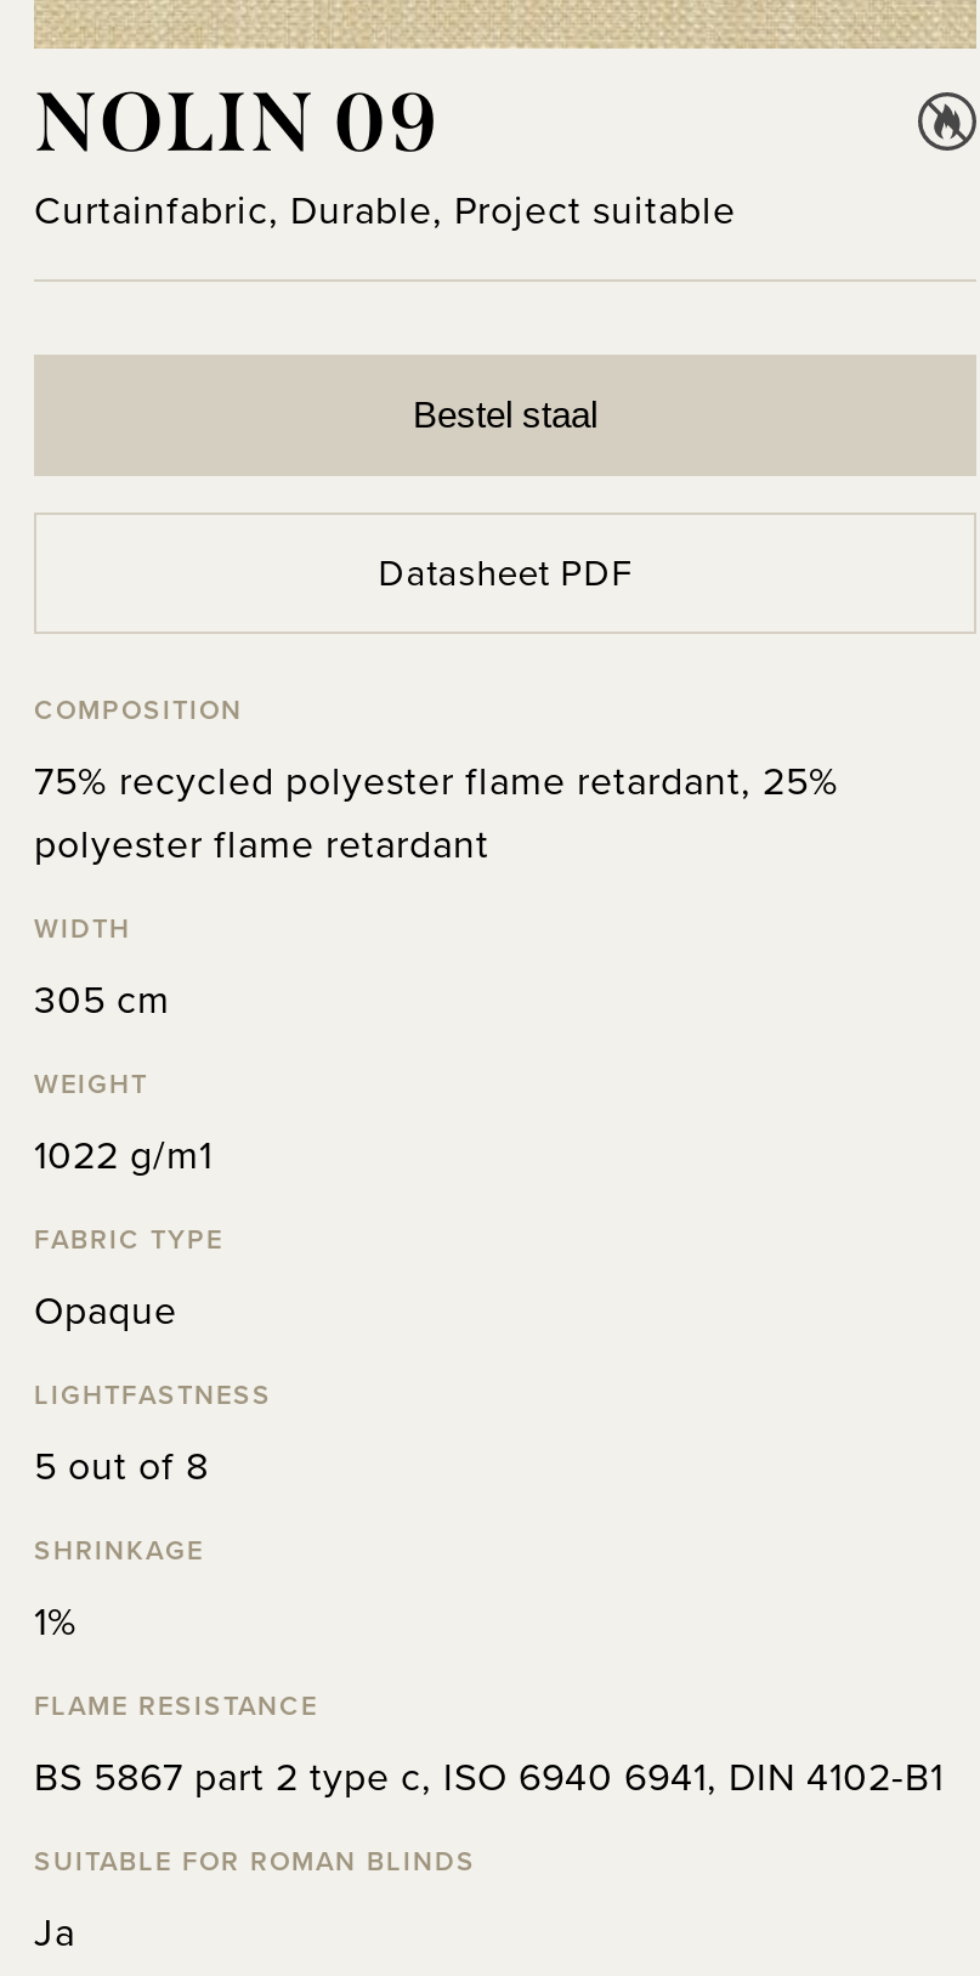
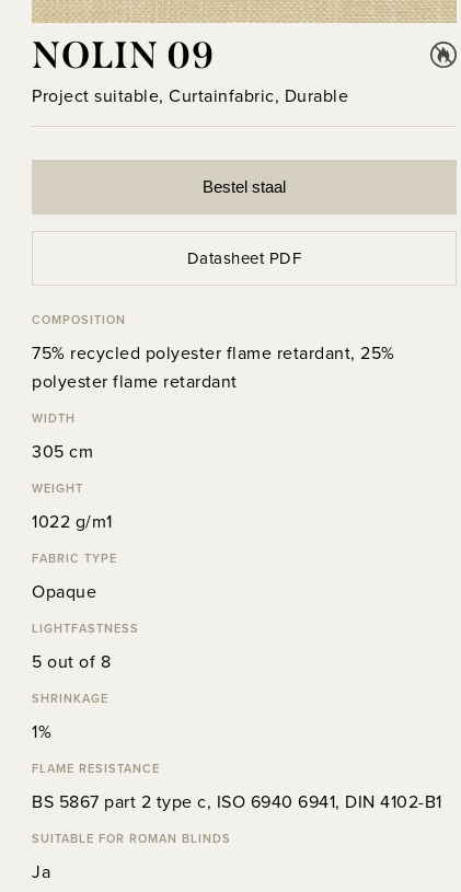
[34,182,736,238] Curtainfabric, Durable, Project suitable -> [32,83,348,107] Project suitable, Curtainfabric, Durable

